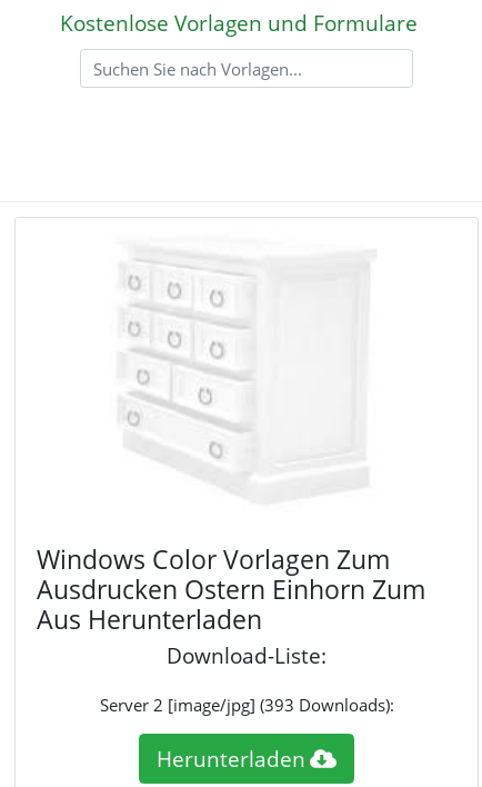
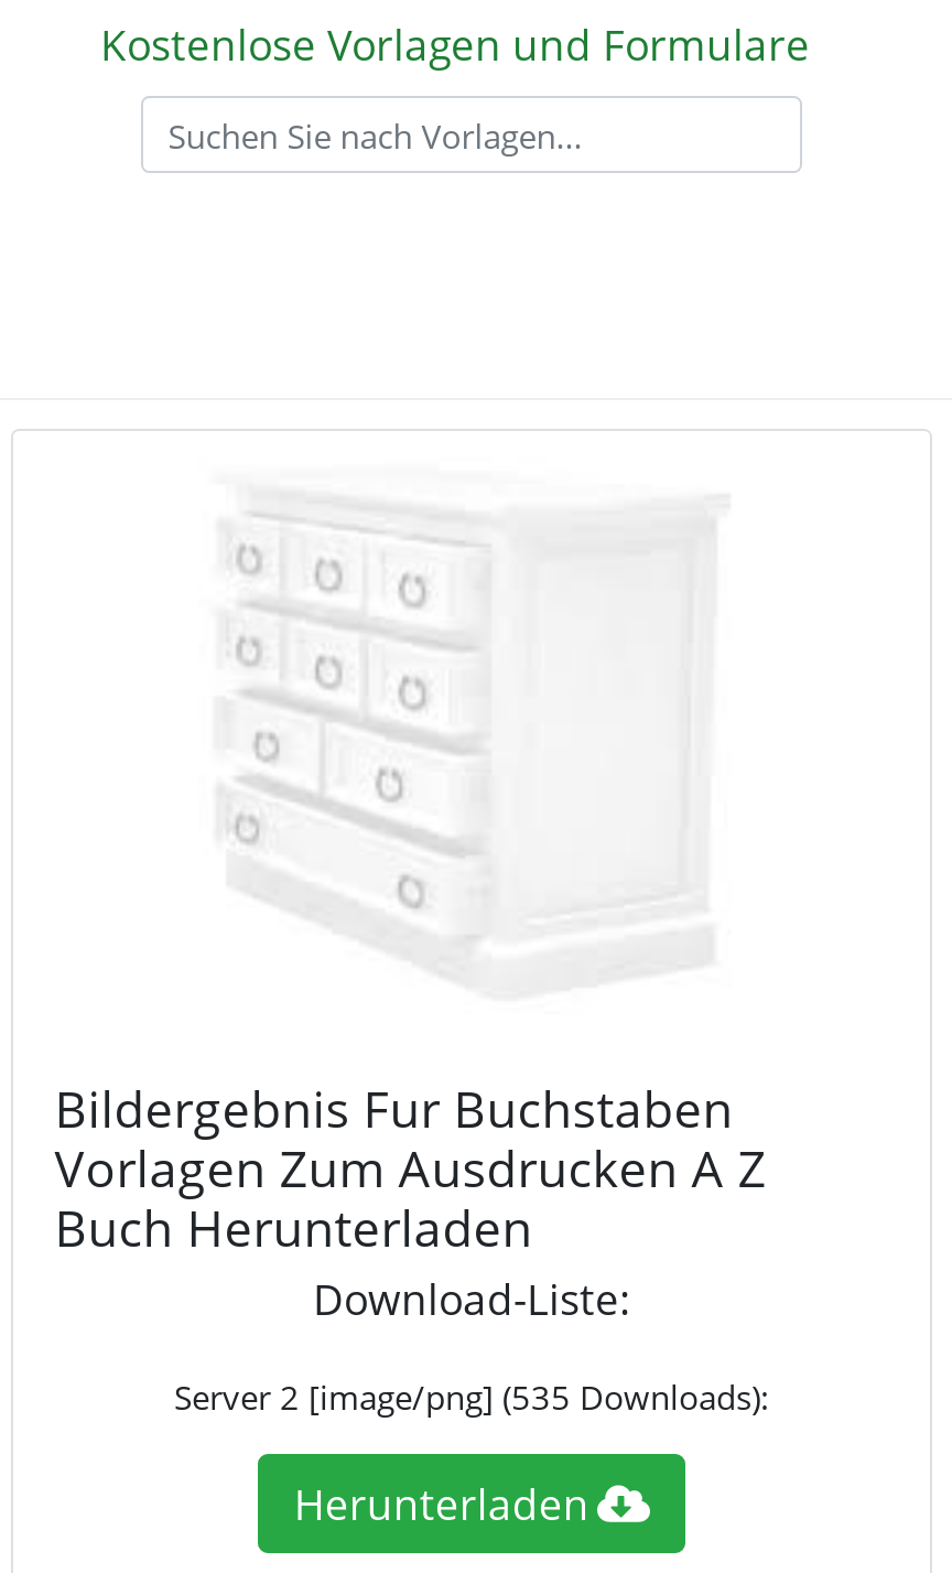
[36,543,425,637] Windows Color Vorlagen Zum | Ausdrucken Ostern Einhorn Zum | Aus Herunterladen -> [55,1075,766,1262] Bildergebnis Fur Buchstaben | Vorlagen Zum Ausdrucken A Z | Buch Herunterladen
[99,694,394,716] Server 2 [image/jpg] (393 Downloads): -> [174,1375,769,1419] Server 2 [image/png] (535 Downloads):

